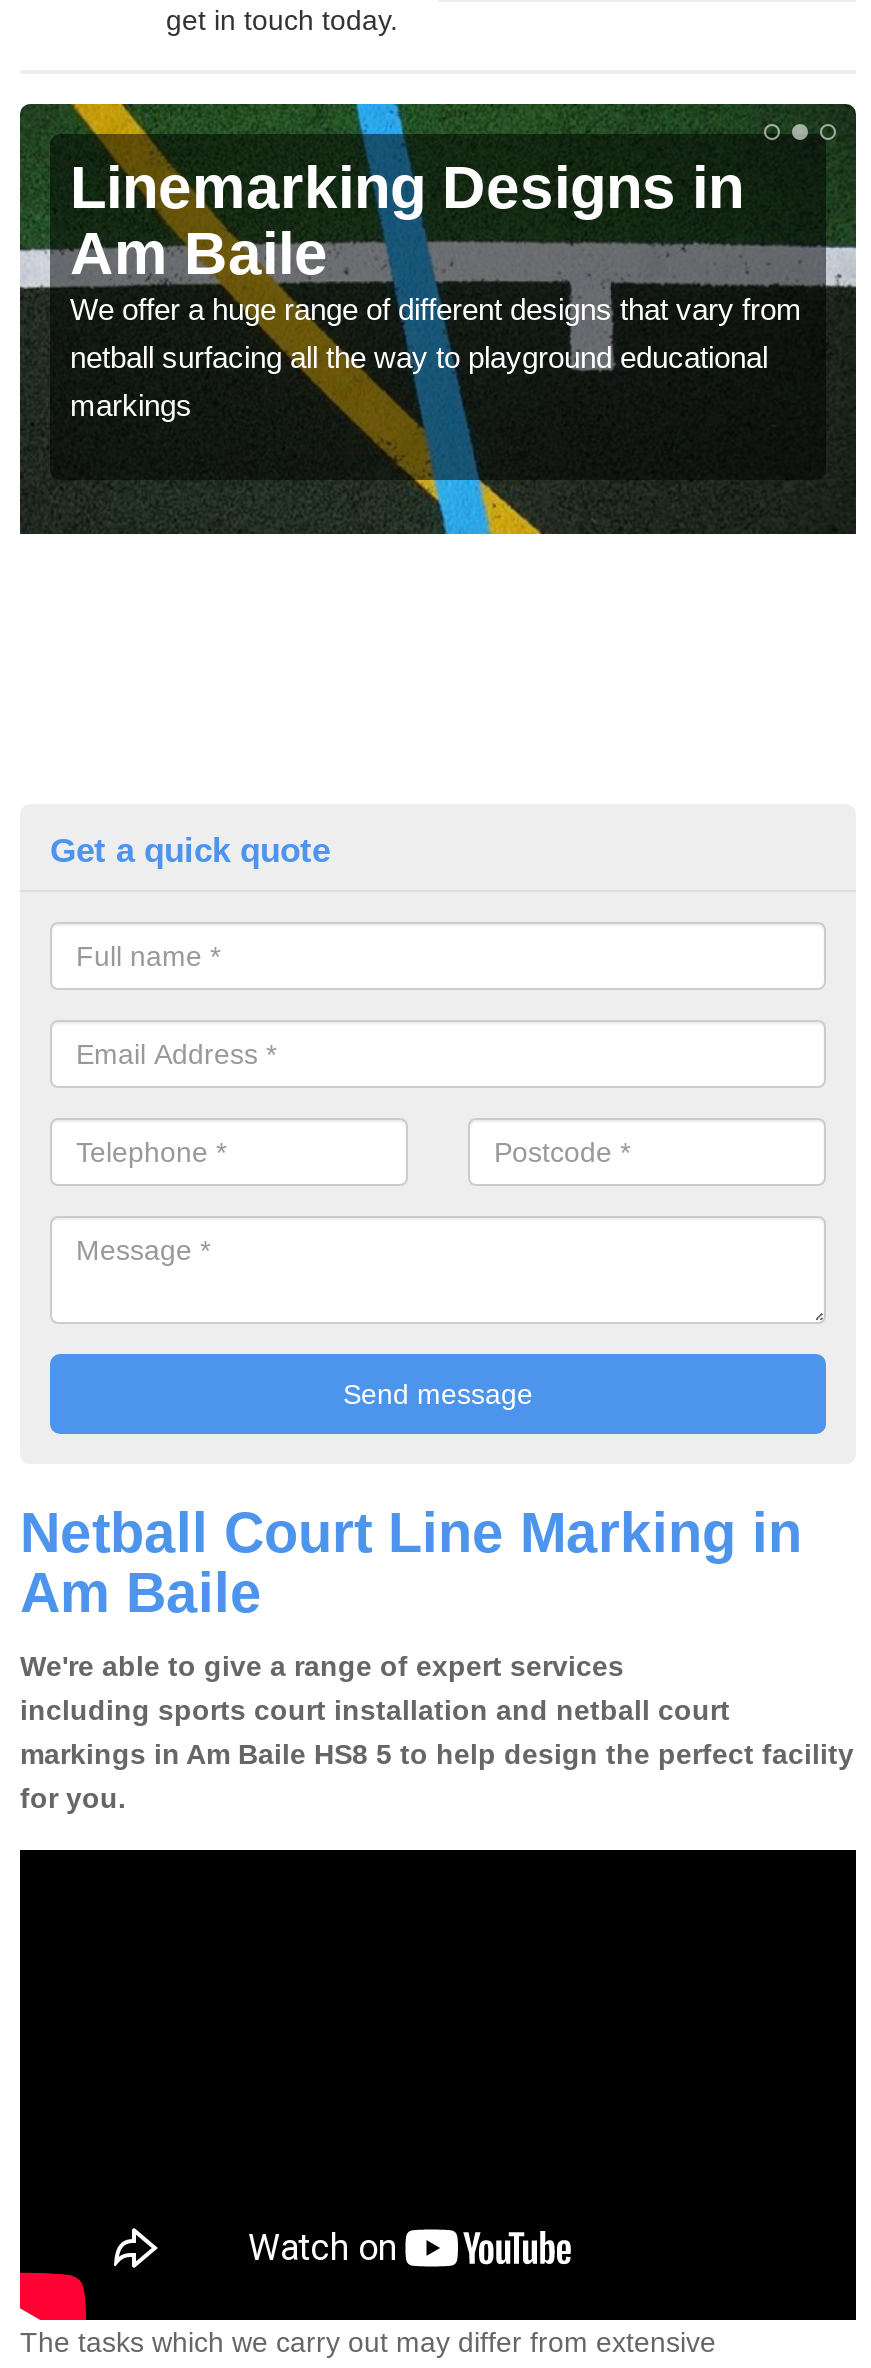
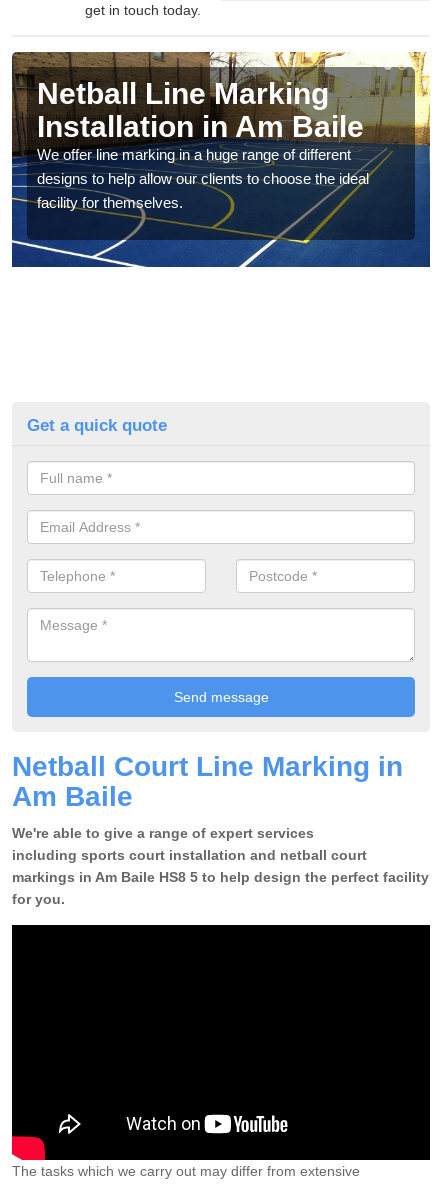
[20,102,858,536] [image] | Linemarking Designs in | Am Baile | We offer a huge range of different designs that vary from | netball surfacing all the way to playground educational | markings -> [11,51,431,268] [image] | Netball Line Marking | Installation in Am Baile | We offer line marking in a huge range of different | designs to help allow our clients to choose the ideal | facility for themselves.

